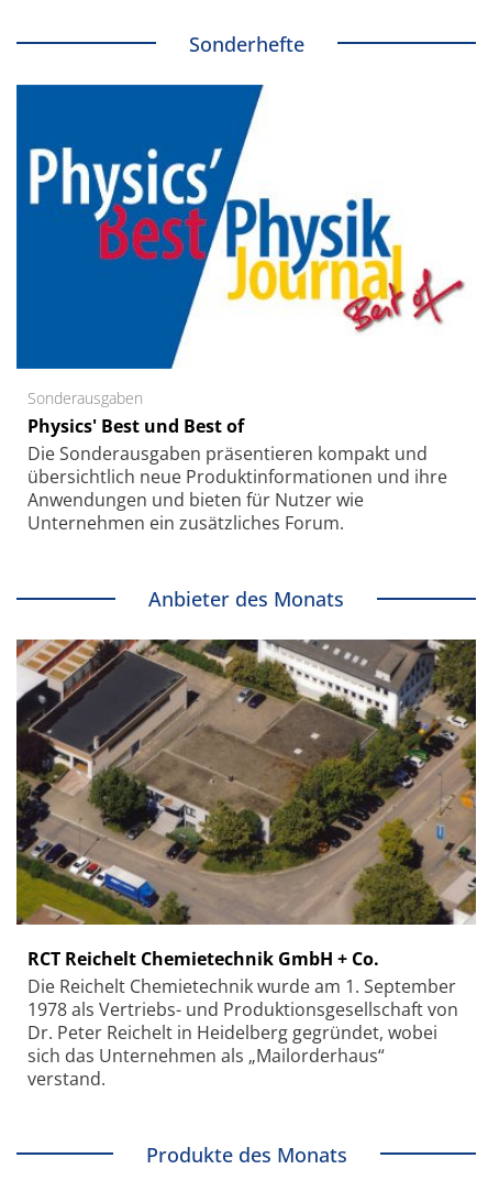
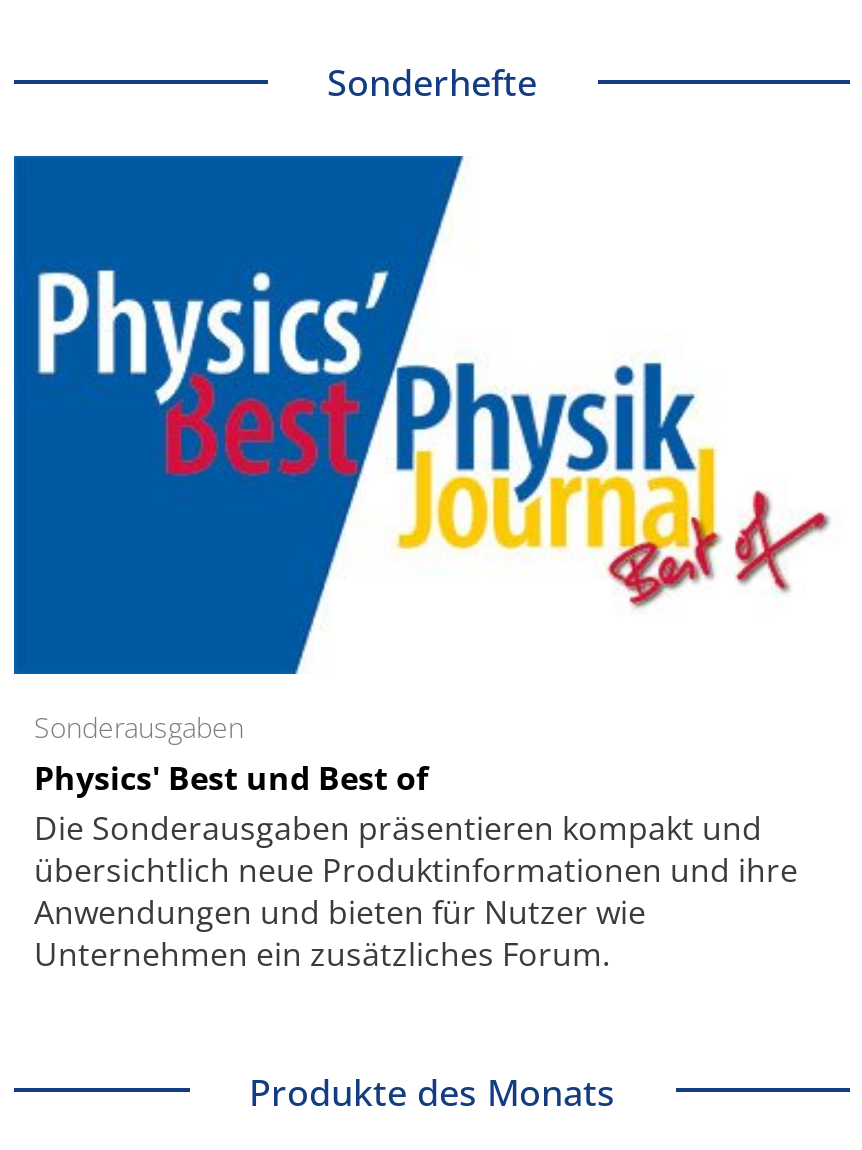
[148,586,344,612] Anbieter des Monats -> none
[15,638,477,1091] [image] | RCT Reichelt Chemietechnik GmbH + Co. | Die Reichelt Chemietechnik wurde am 1. September | 1978 als Vertriebs- und Produktionsgesellschaft von | Dr. Peter Reichelt in Heidelberg gegründet, wobei | sich das Unternehmen als „Mailorderhaus“ | verstand. -> none

